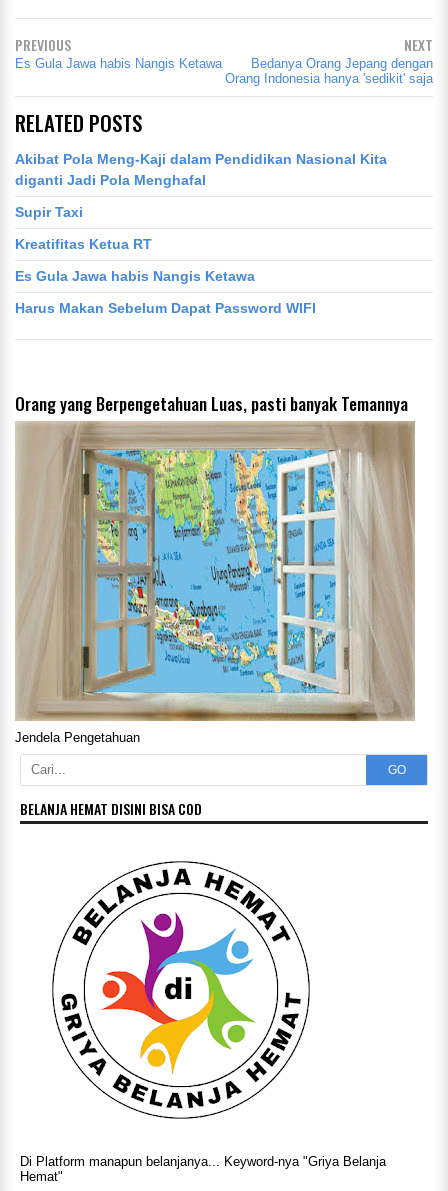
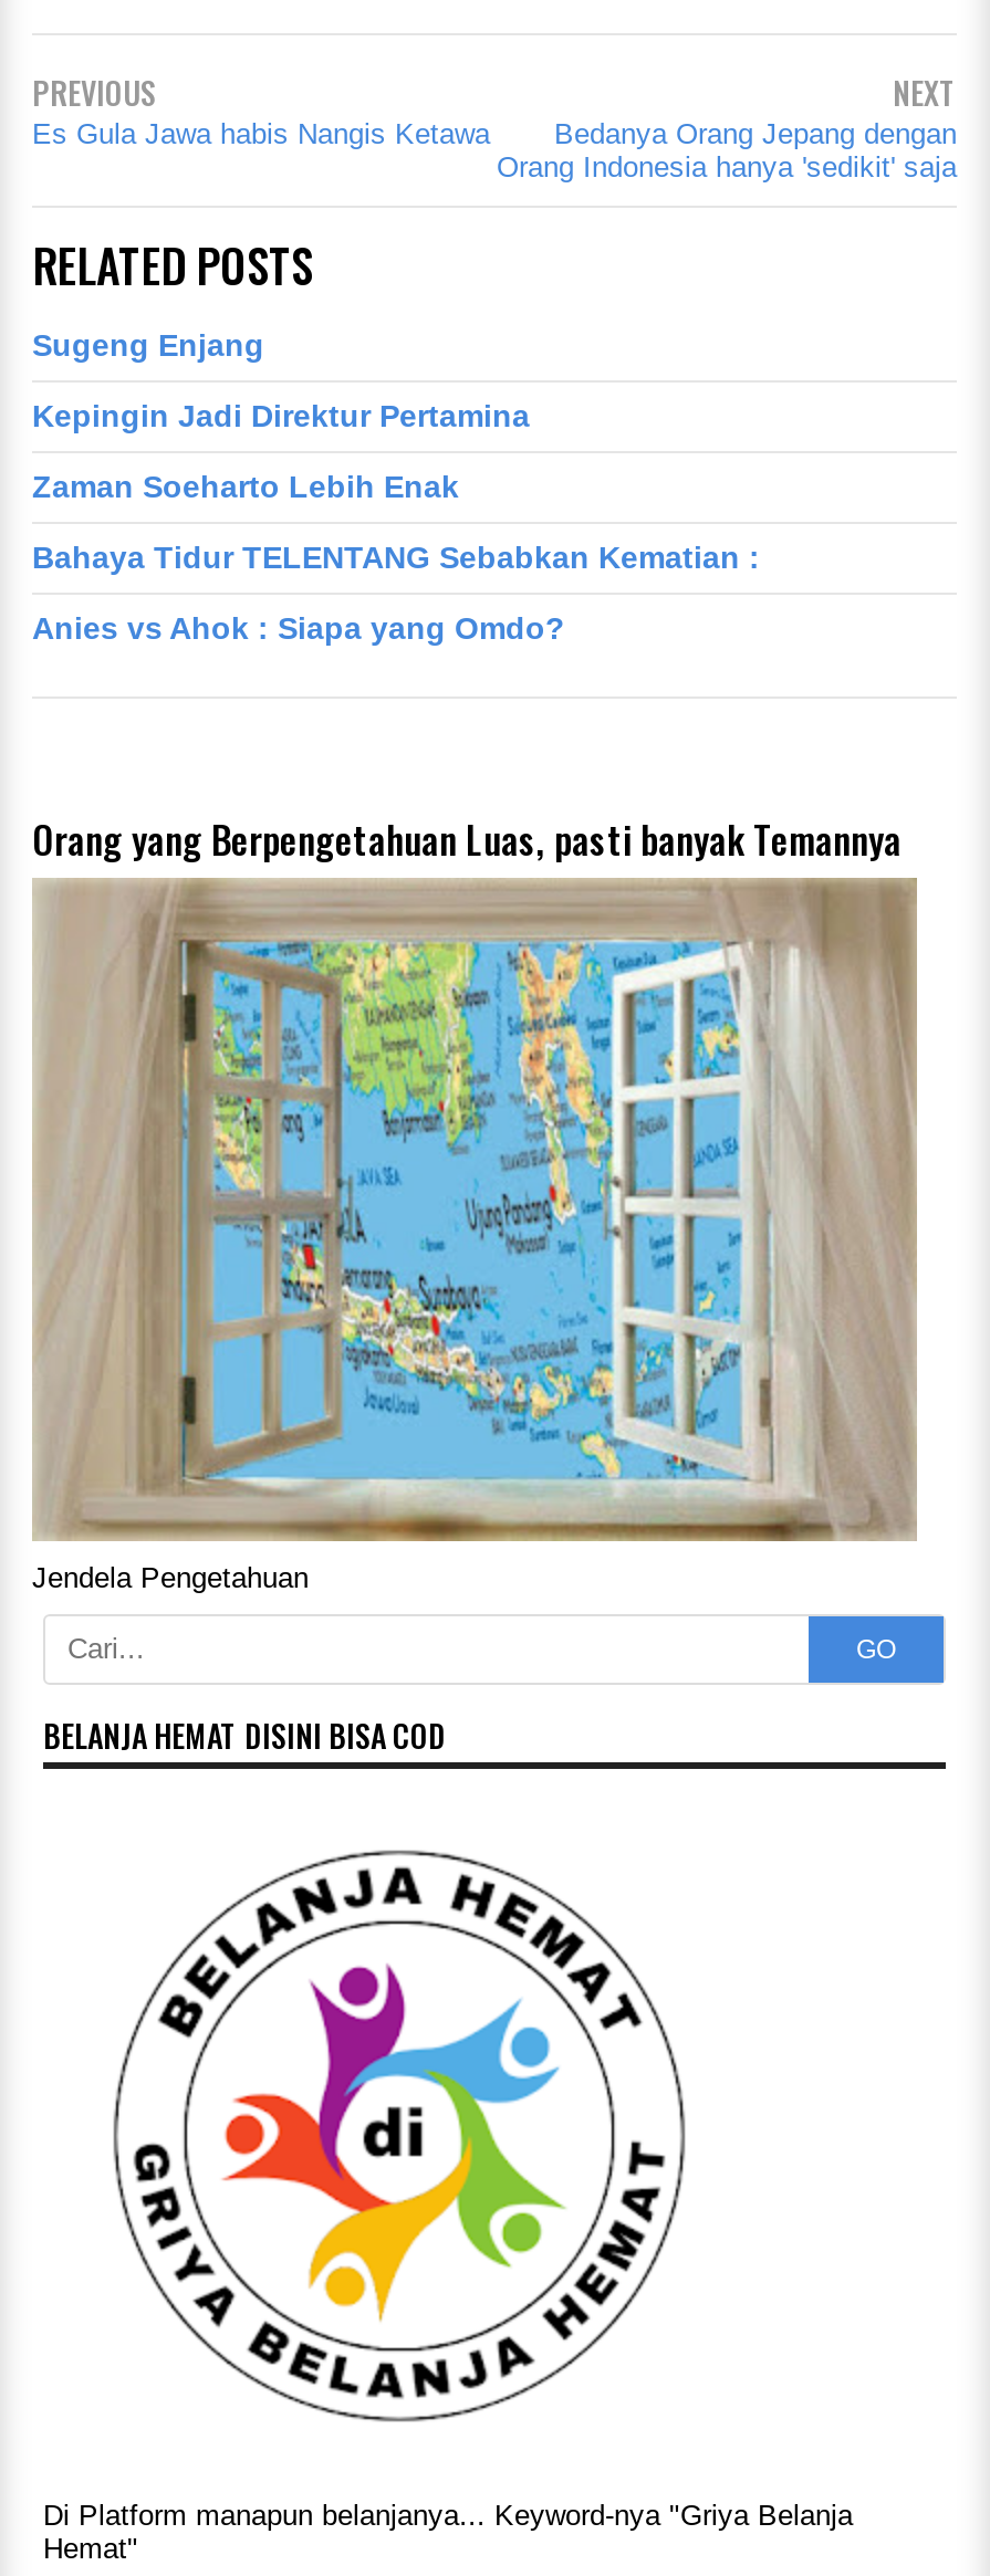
[15,151,387,188] Akibat Pola Meng-Kaji dalam Pendidikan Nasional Kita | diganti Jadi Pola Menghafal -> [32,327,264,362] Sugeng Enjang
[15,204,83,220] Supir Taxi -> [32,398,530,433] Kepingin Jadi Direktur Pertamina
[15,236,152,252] Kreatifitas Ketua RT -> [32,469,459,504] Zaman Soeharto Lebih Enak
[15,268,255,284] Es Gula Jawa habis Nangis Ketawa -> [32,539,760,575] Bahaya Tidur TELENTANG Sebabkan Kematian :
[15,300,316,316] Harus Makan Sebelum Dapat Password WIFI -> [32,610,565,645] Anies vs Ahok : Siapa yang Omdo?

